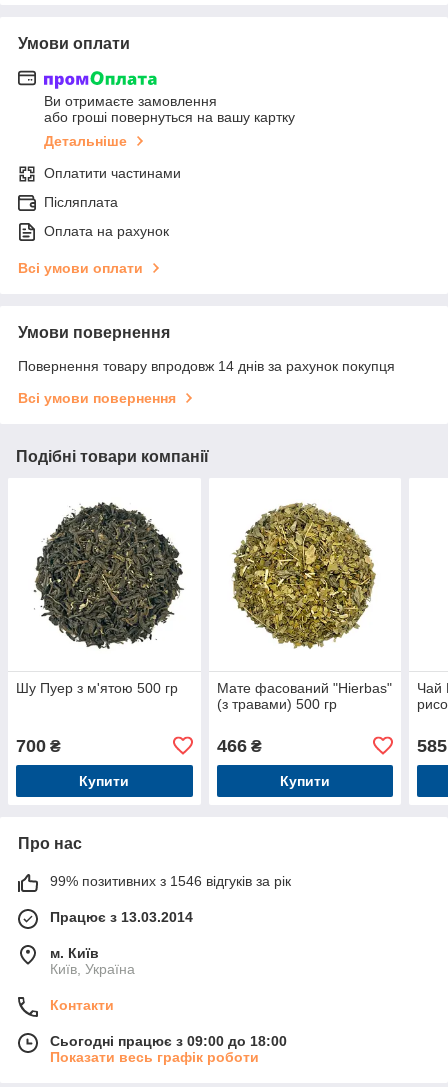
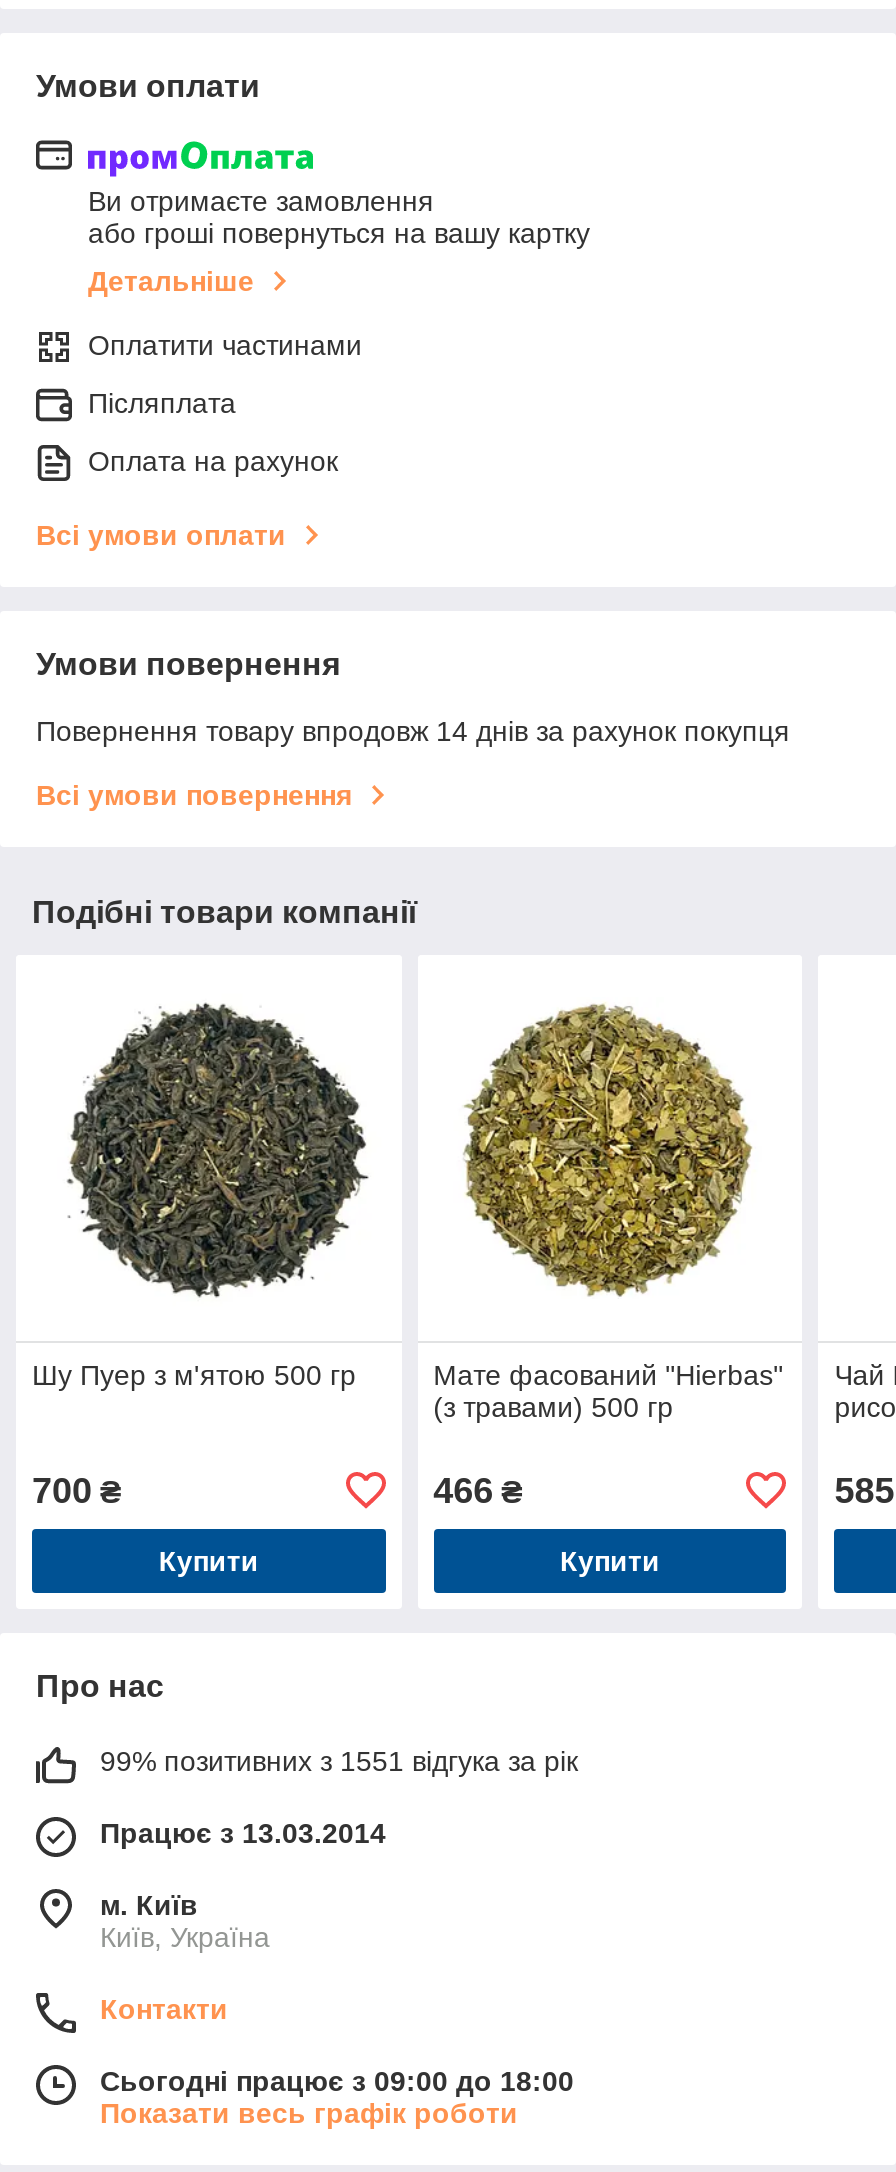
[50,873,291,889] 99% позитивних з 1546 відгуків за рік -> [100,1745,578,1777] 99% позитивних з 1551 відгука за рік

